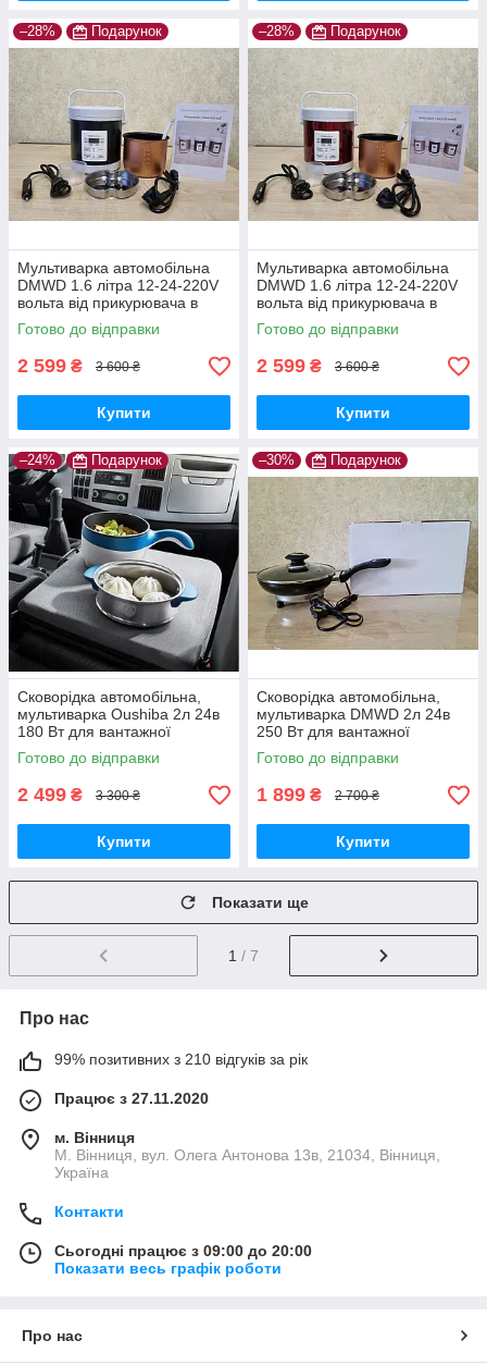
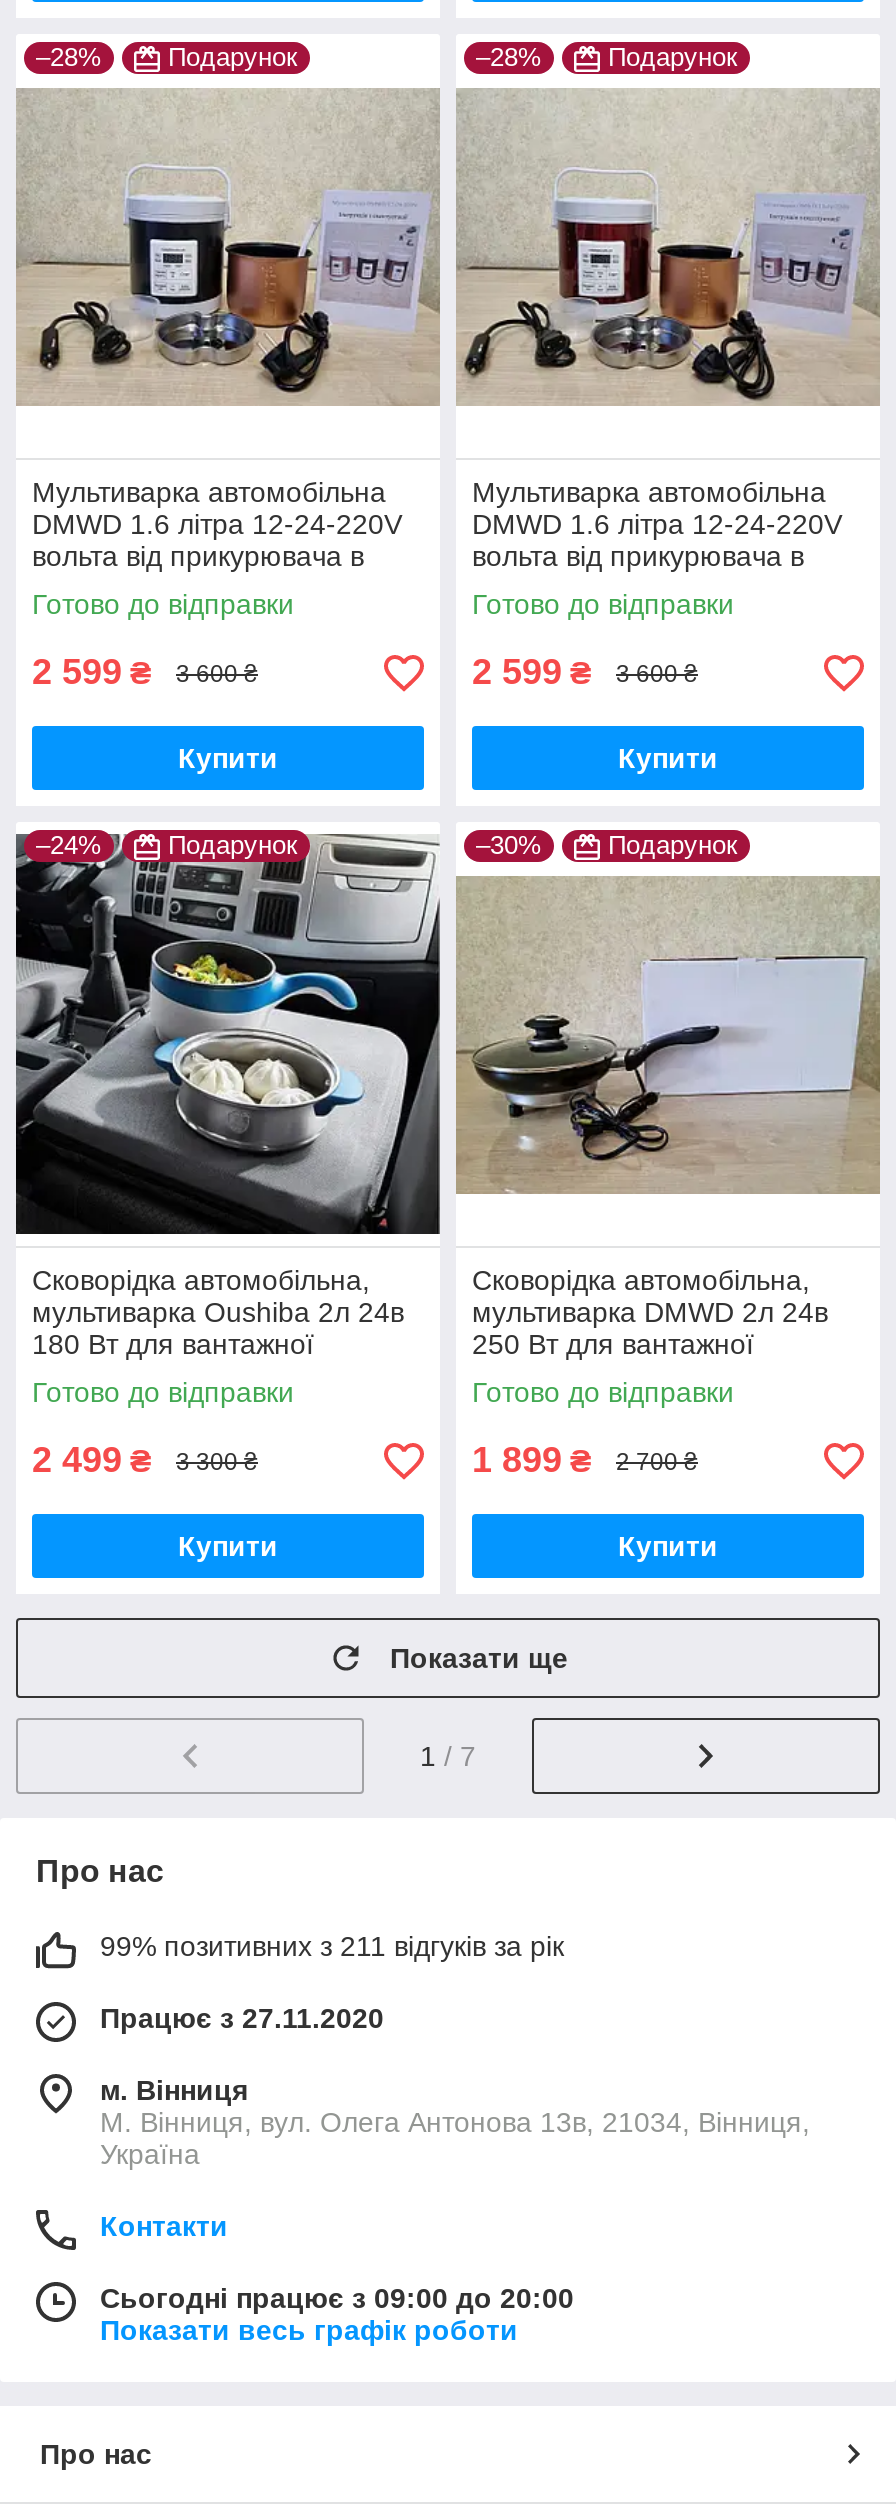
[54,1051,308,1068] 99% позитивних з 210 відгуків за рік -> [100,1930,564,1962] 99% позитивних з 211 відгуків за рік

